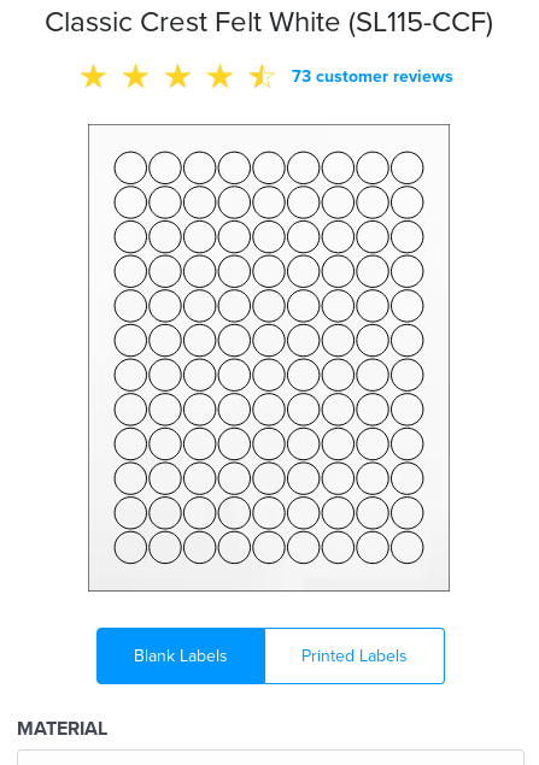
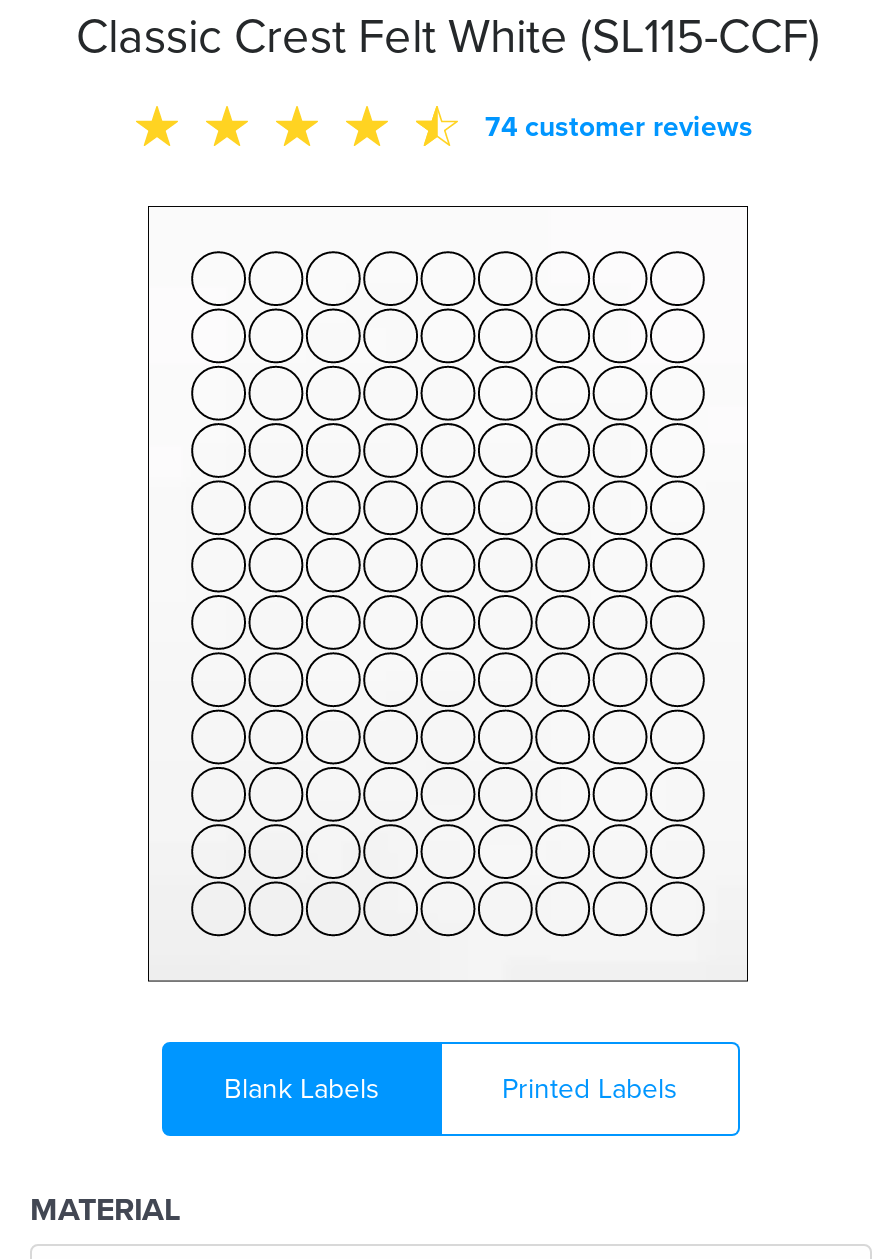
[291,66,453,86] 73 customer reviews -> [485,109,753,143] 74 customer reviews

